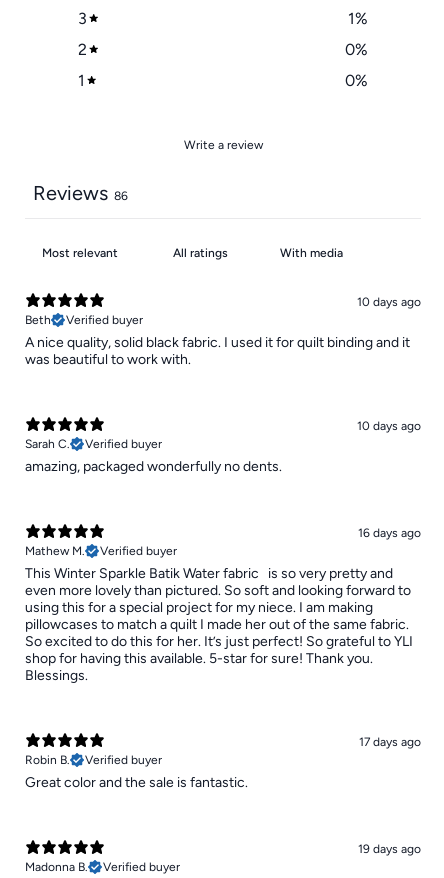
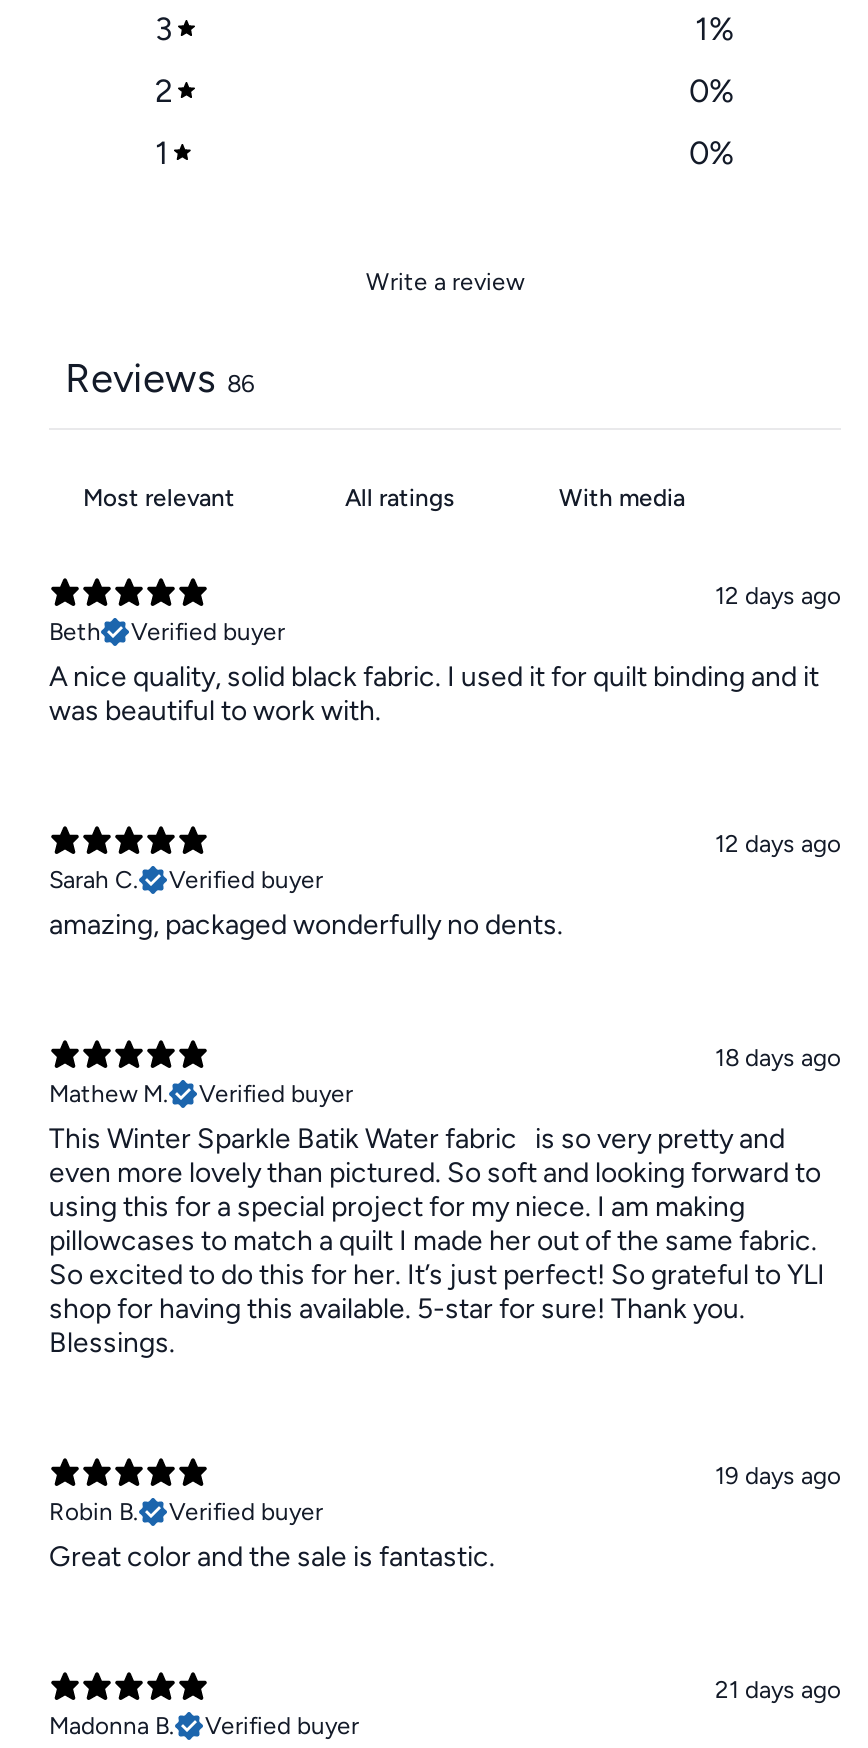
[357,295,421,309] 10 days ago -> [715,582,841,610] 12 days ago
[357,419,421,433] 10 days ago -> [715,830,841,858] 12 days ago
[358,526,421,540] 16 days ago -> [715,1044,841,1072] 18 days ago
[359,735,421,749] 17 days ago -> [715,1462,841,1490] 19 days ago
[358,842,421,856] 19 days ago -> [715,1676,841,1704] 21 days ago

